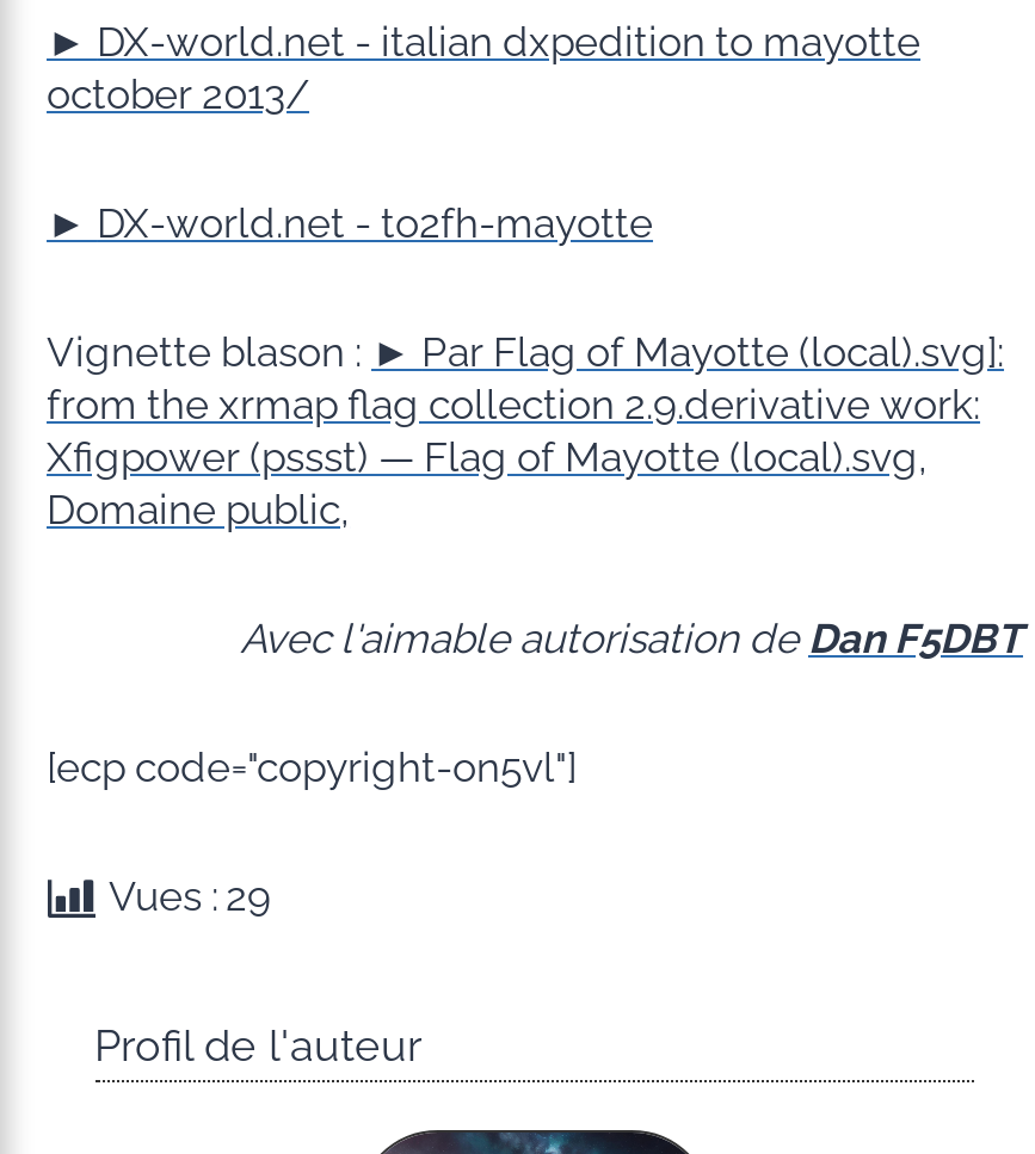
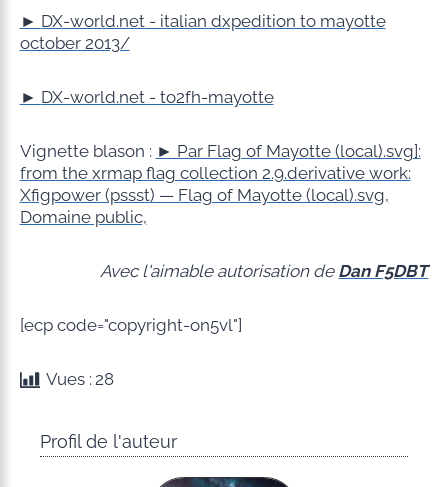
[109,873,271,921] Vues : 29 -> [45,369,113,389] Vues : 28

